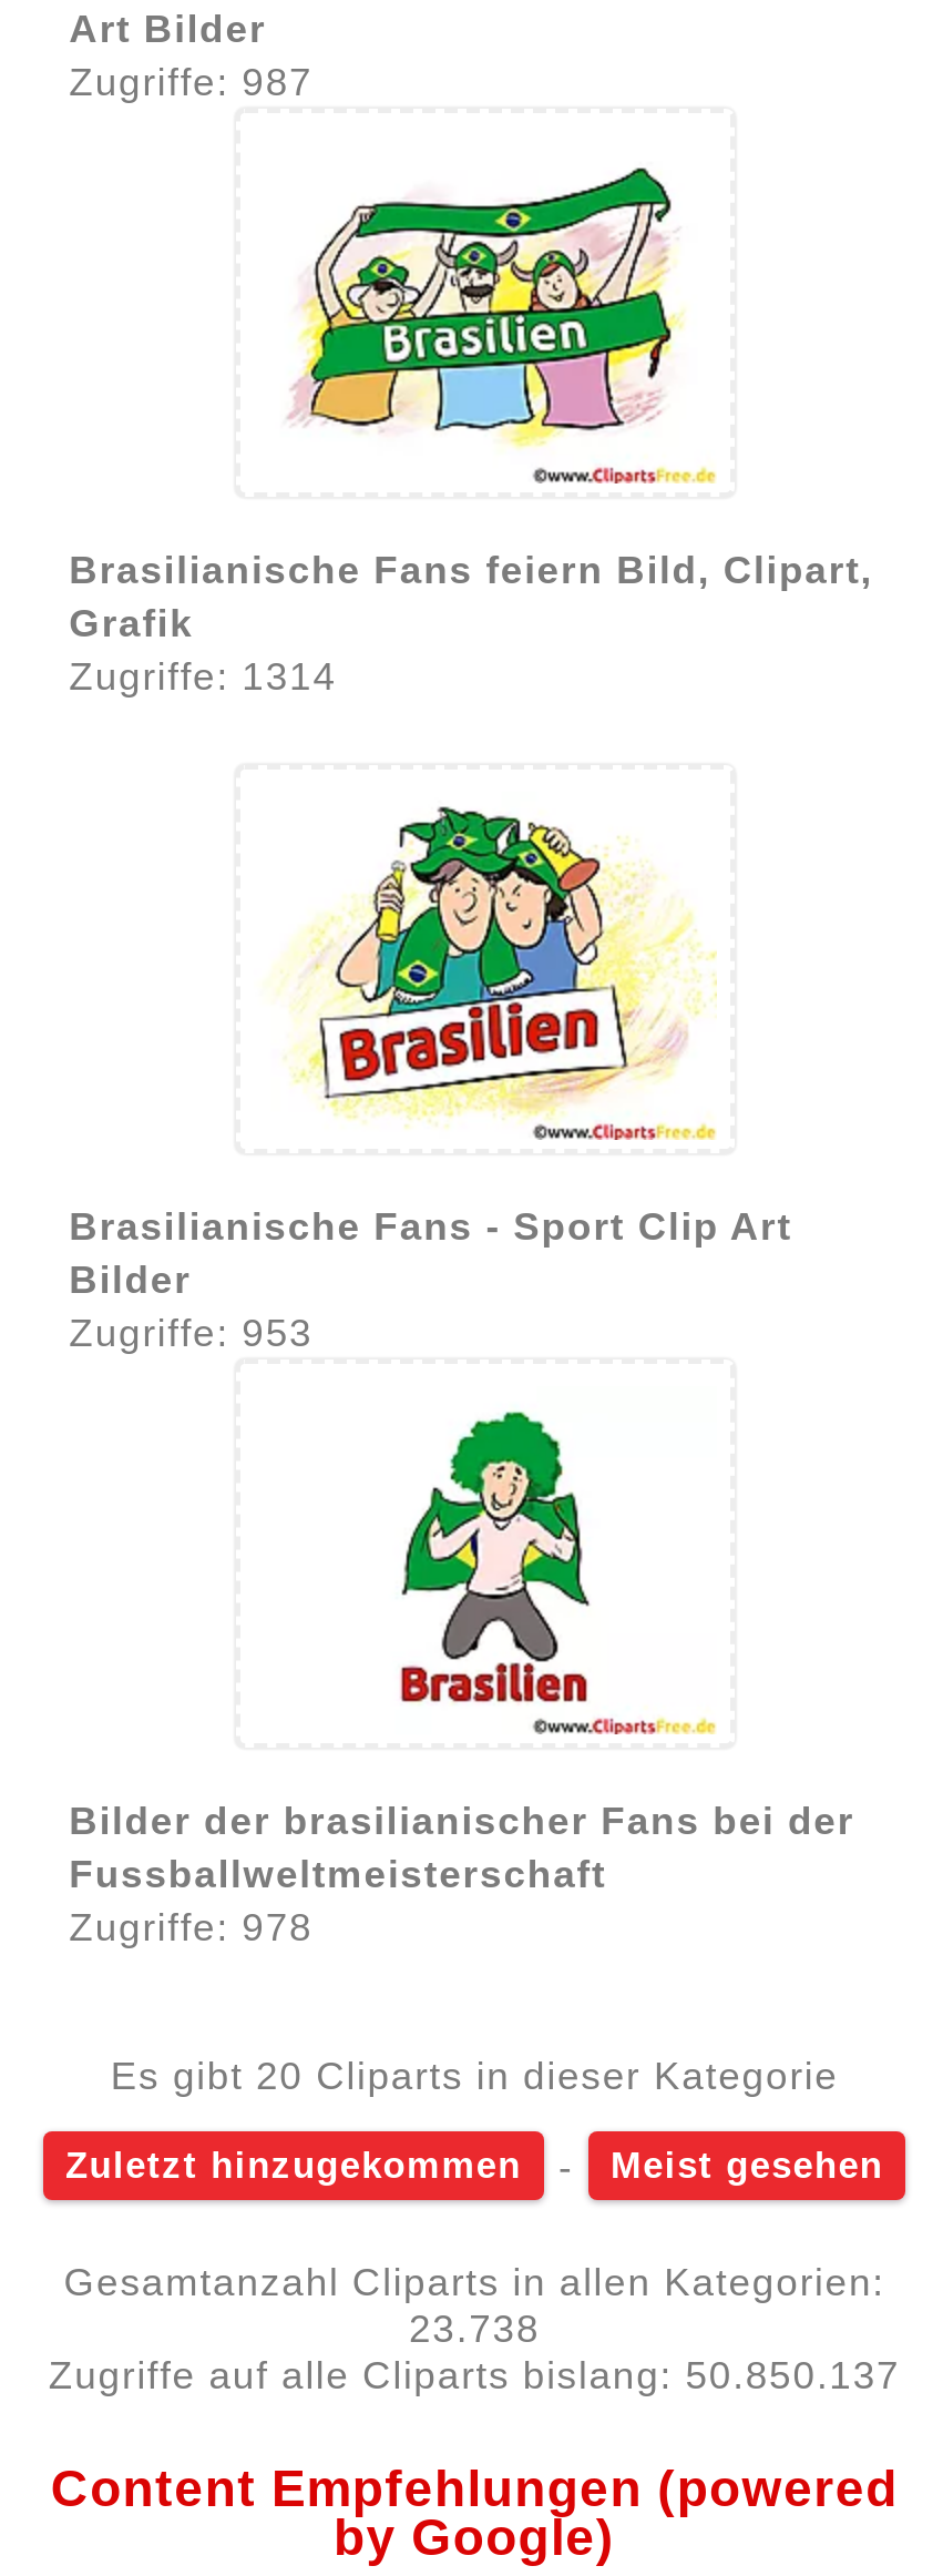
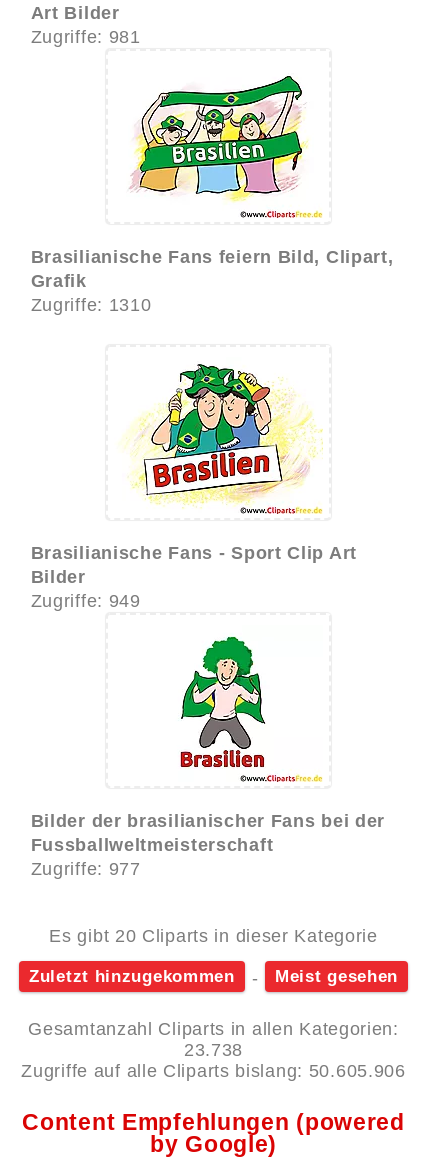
[69,59,313,104] Zugriffe: 987 -> [31,27,141,47] Zugriffe: 981
[69,654,337,698] Zugriffe: 1314 -> [31,295,151,315] Zugriffe: 1310
[69,1311,313,1355] Zugriffe: 953 -> [31,591,141,611] Zugriffe: 949
[69,1905,313,1949] Zugriffe: 978 -> [31,859,141,879] Zugriffe: 977
[49,2354,900,2398] Zugriffe auf alle Cliparts bislang: 50.850.137 -> [21,1061,406,1081] Zugriffe auf alle Cliparts bislang: 50.605.906

